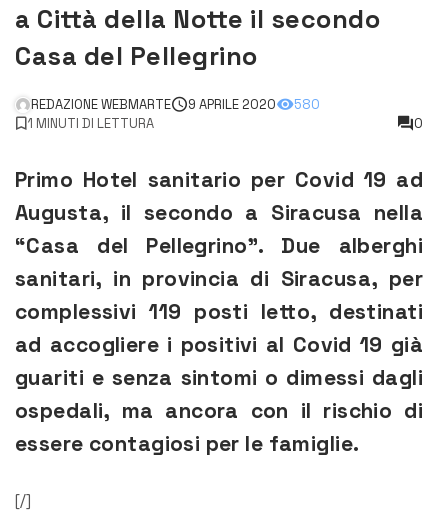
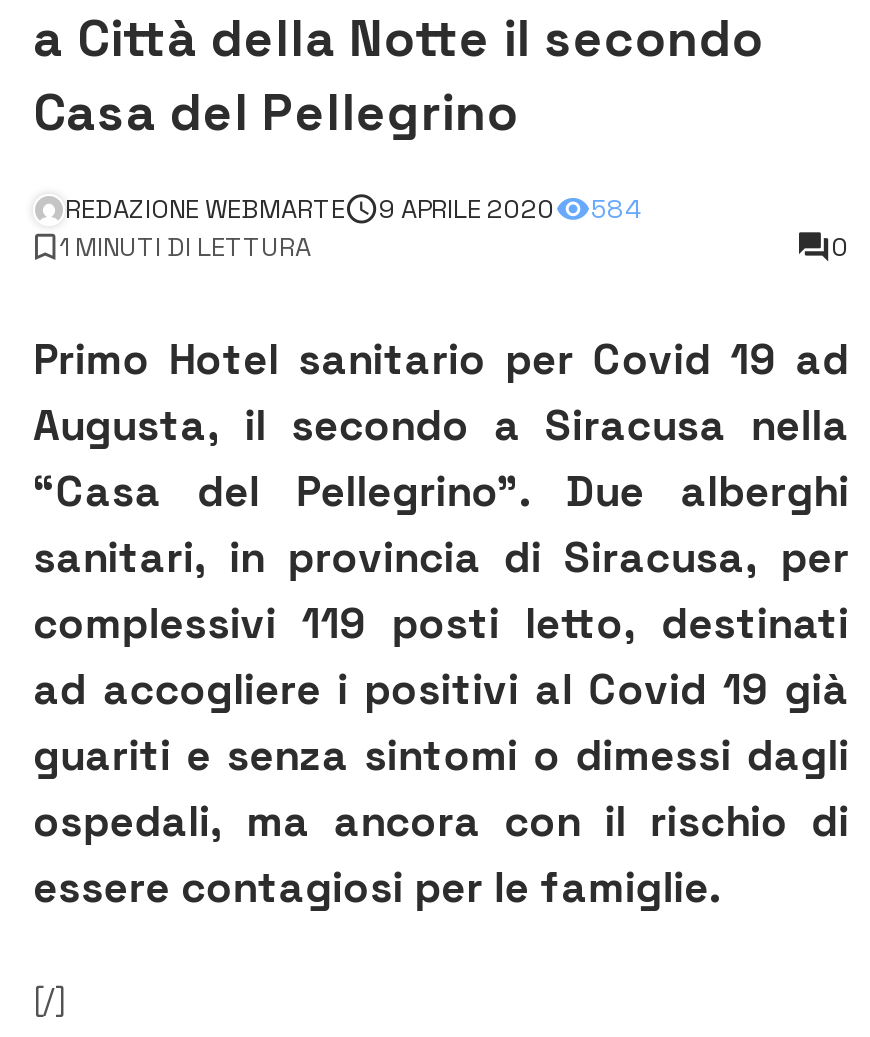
[31,96,320,113] REDAZIONE WEBMARTE 9 APRILE 2020 580 -> [65,193,643,227] REDAZIONE WEBMARTE 9 APRILE 2020 584

